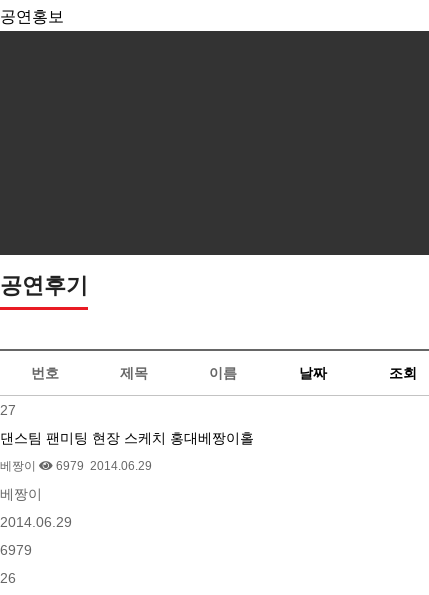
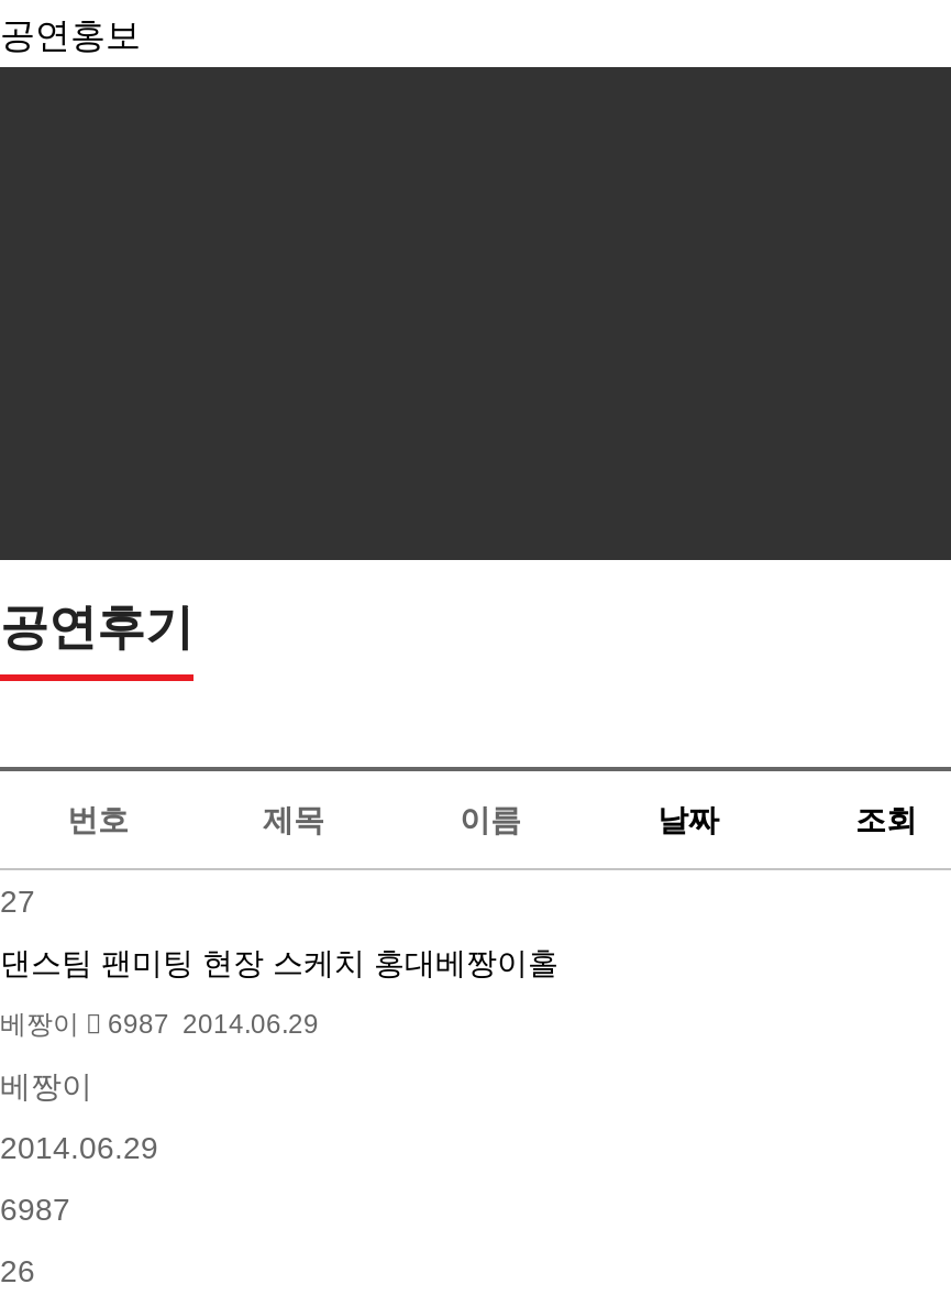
[0,459,152,473] 베짱이 6979 2014.06.29 -> [0,1009,319,1040] 베짱이 6987 2014.06.29
[0,542,32,558] 6979 -> [0,1192,70,1227] 6987

